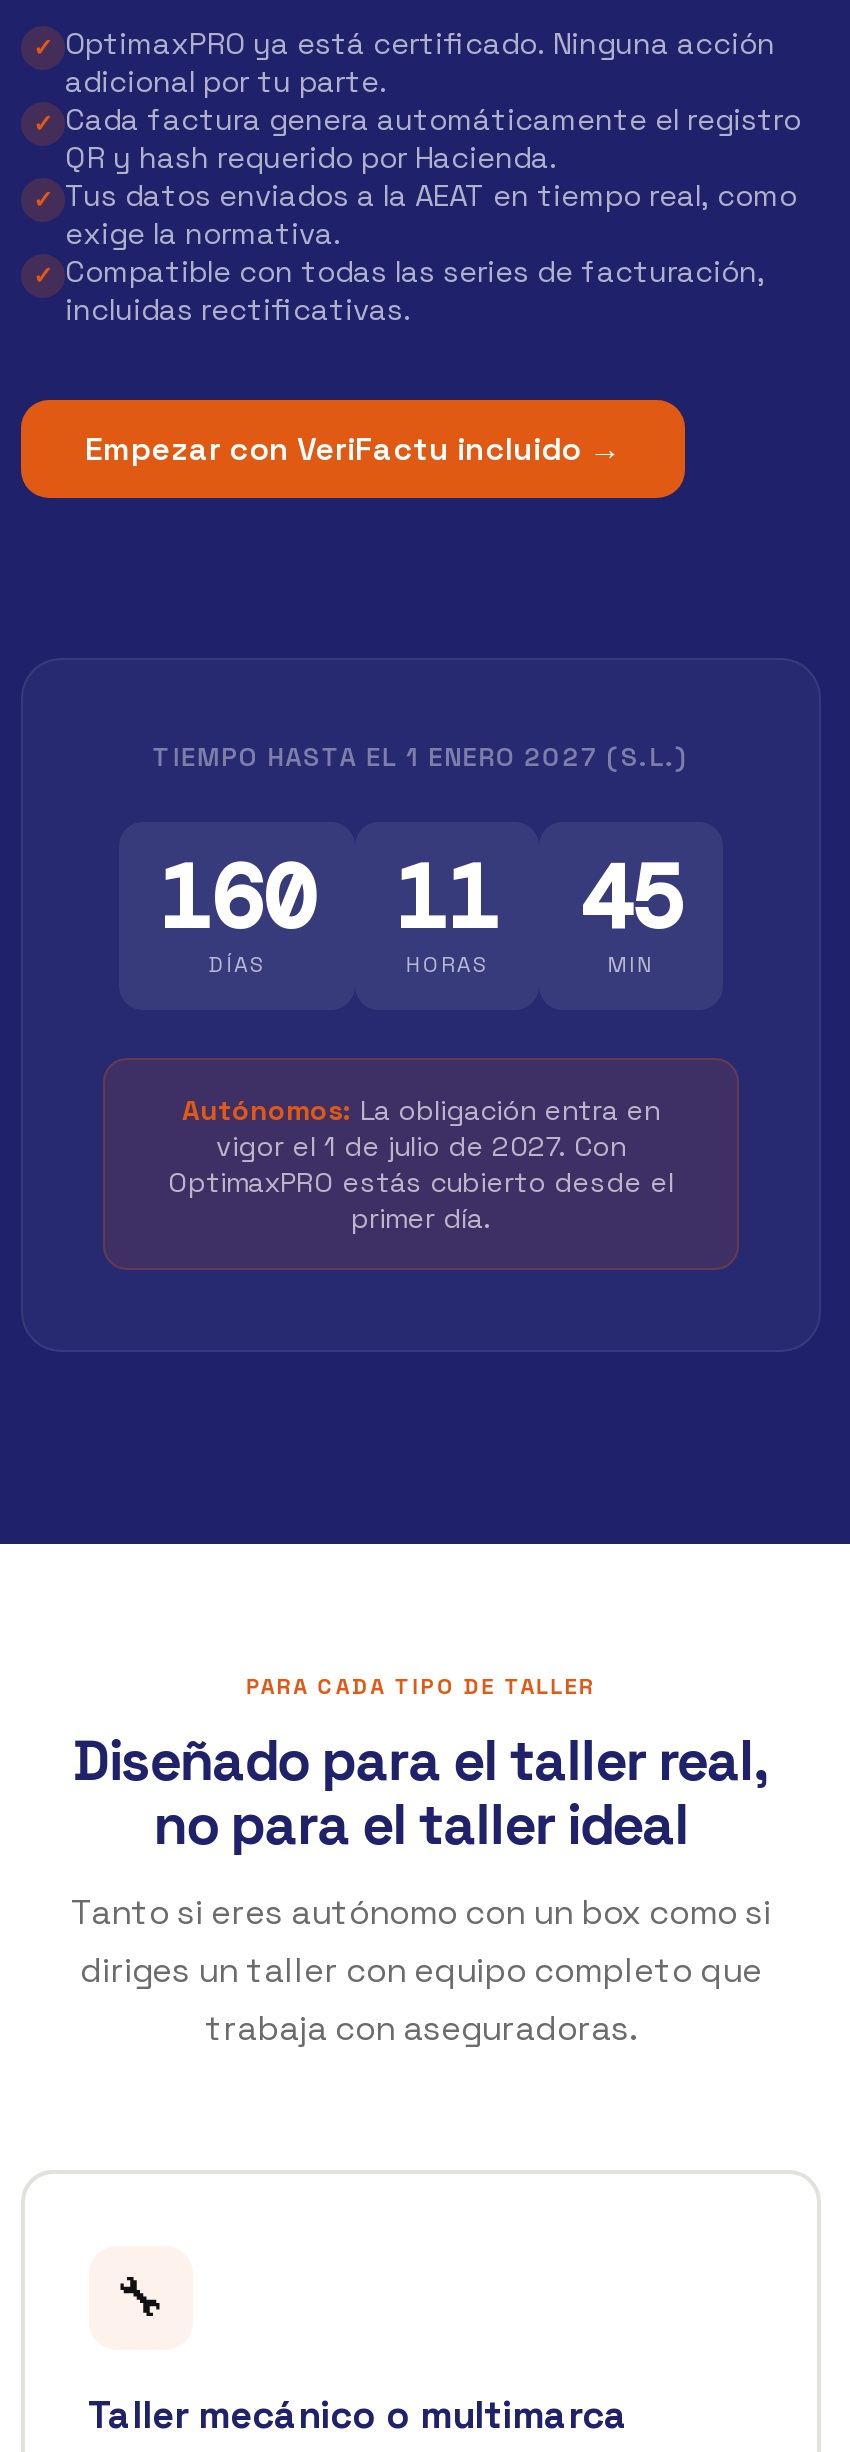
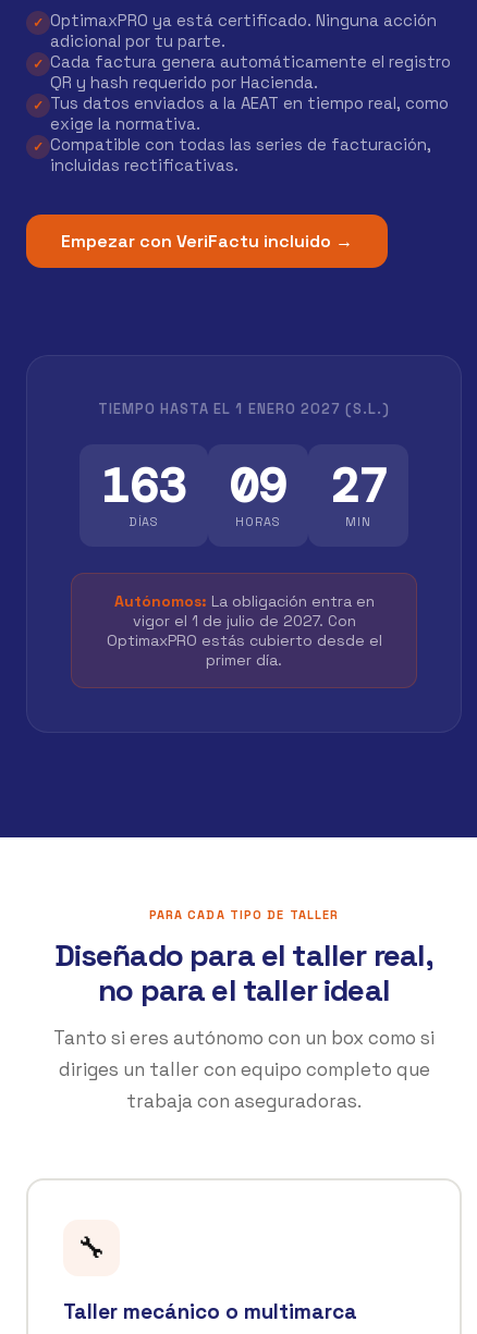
[159,840,315,956] 160 -> [101,454,186,517] 163
[395,840,499,956] 11 -> [230,454,286,517] 09
[579,840,683,956] 45 -> [330,454,387,517] 27

